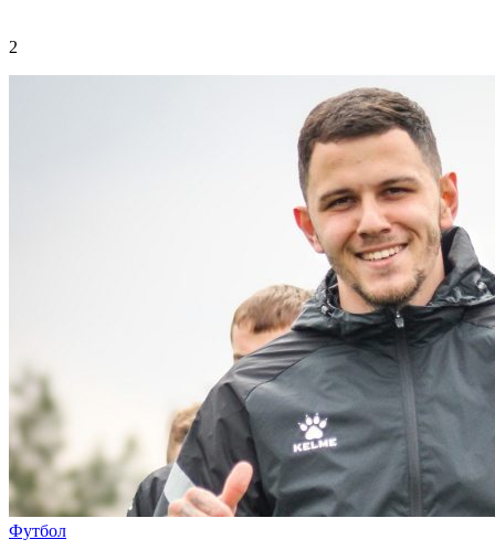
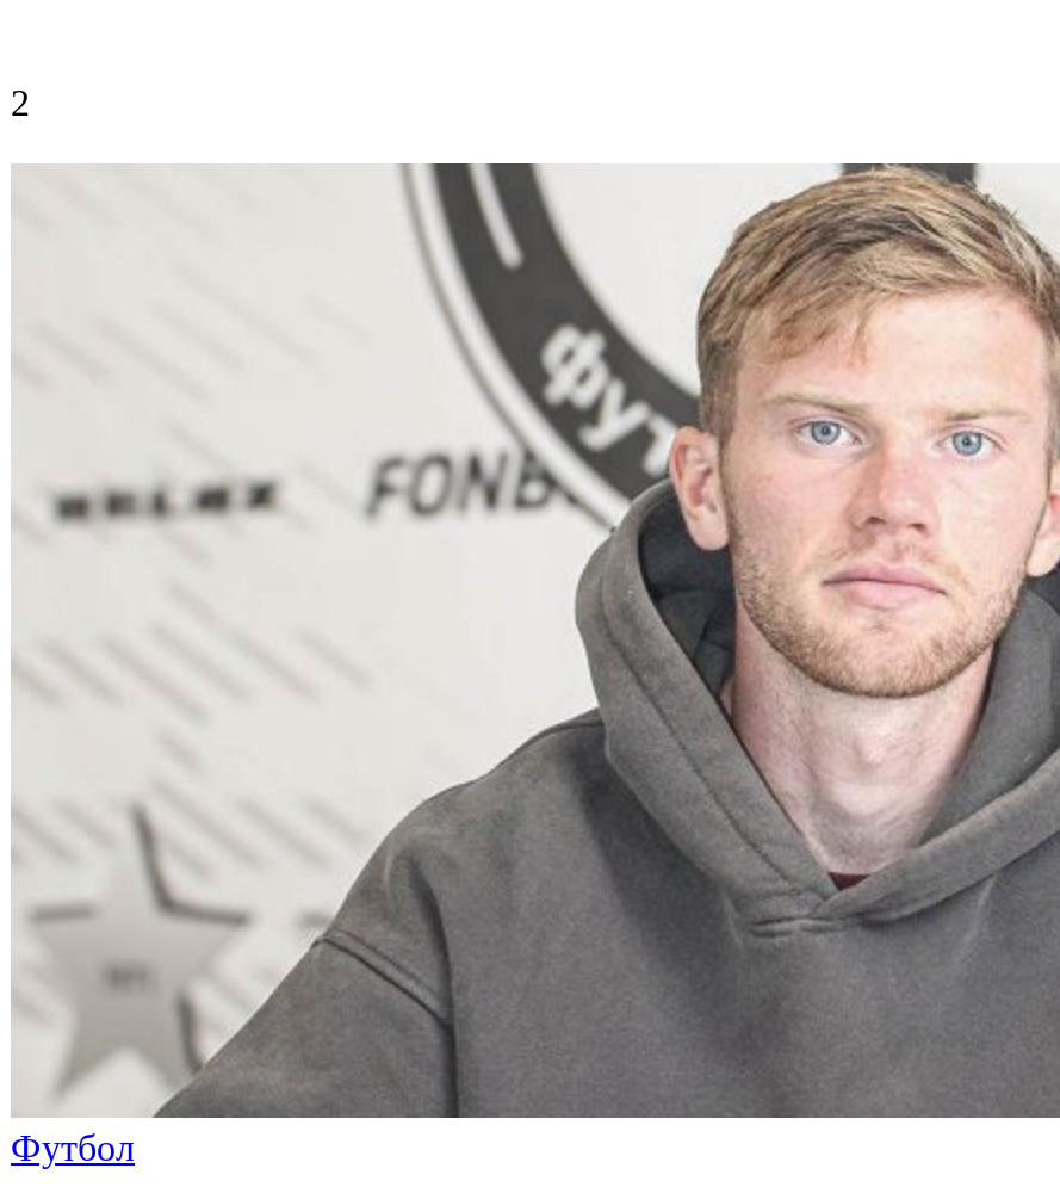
[9,75,492,518] [image] -> [11,161,1053,1120] [image]

